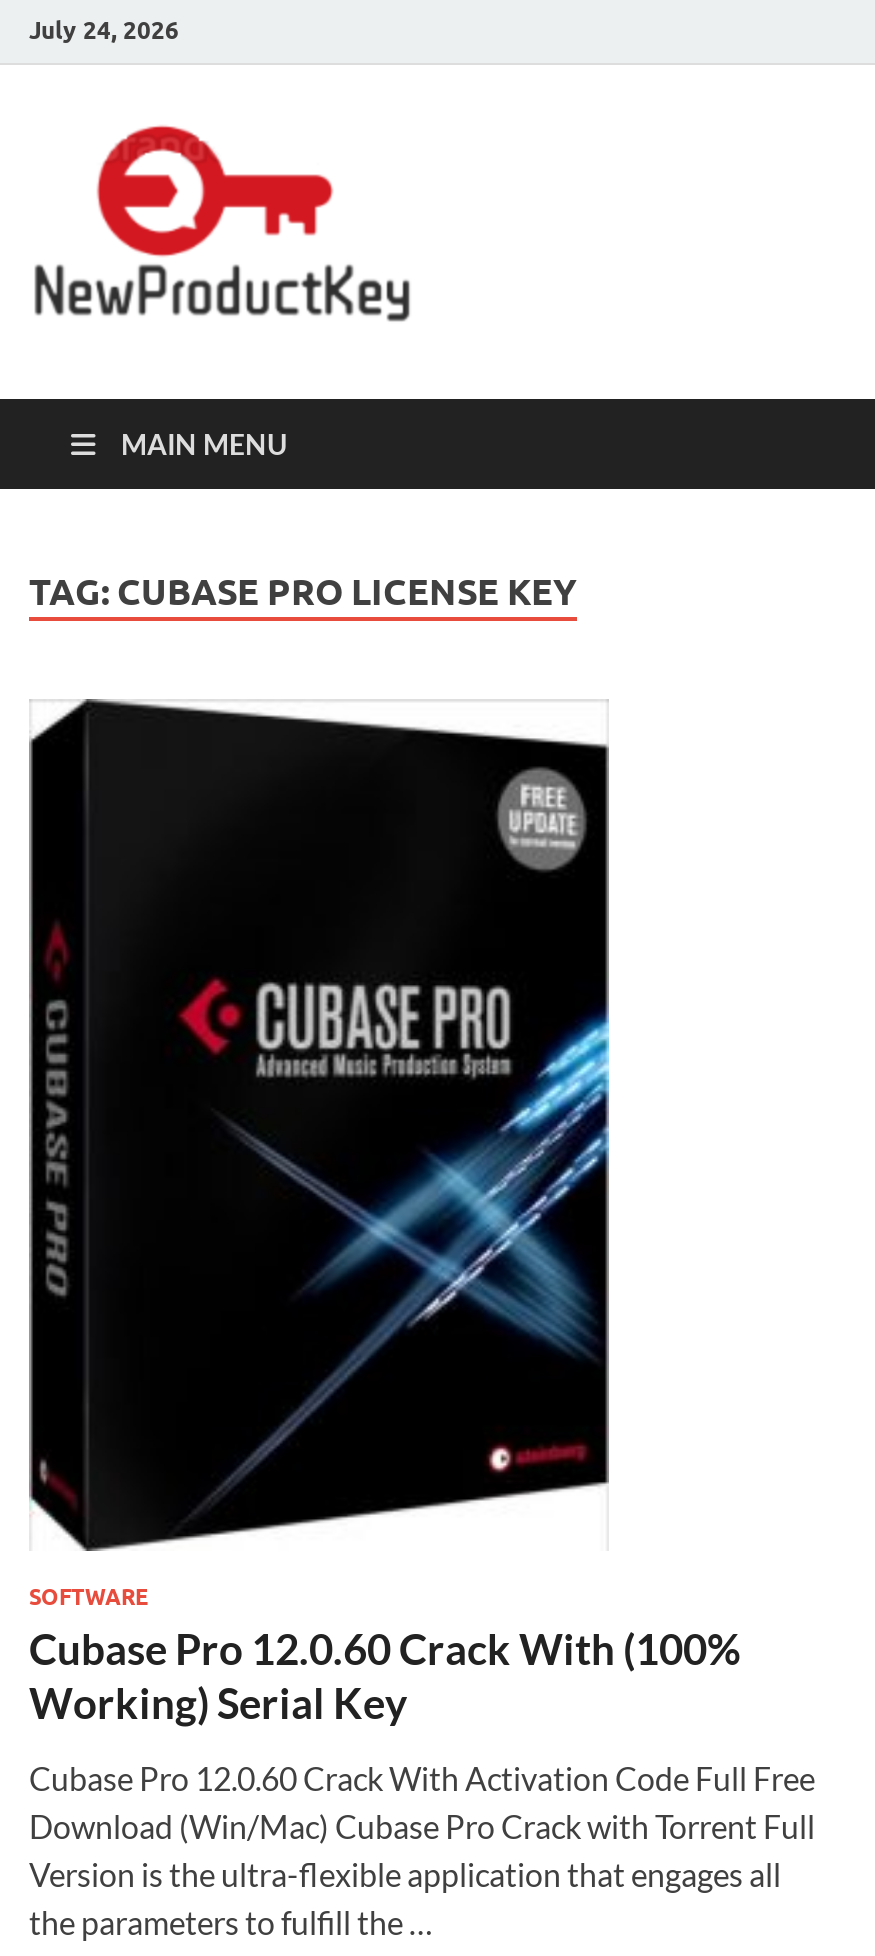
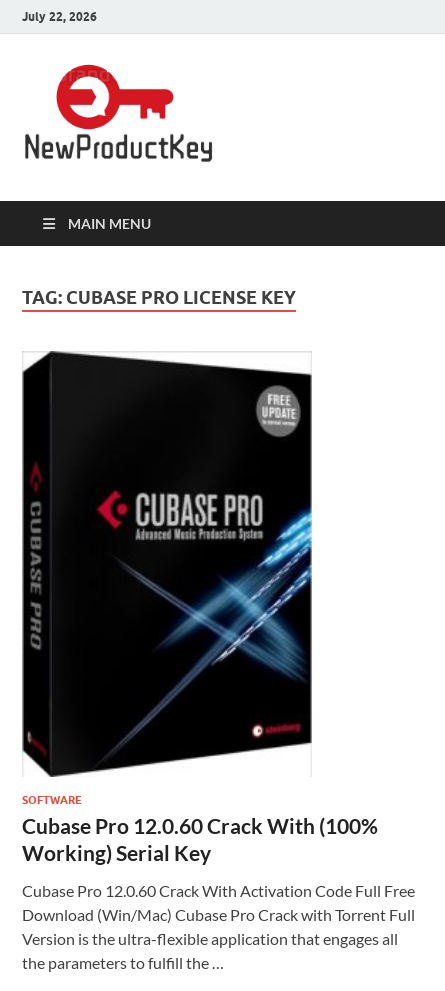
[29,14,179,44] July 24, 2026 -> [22,8,97,23] July 22, 2026

